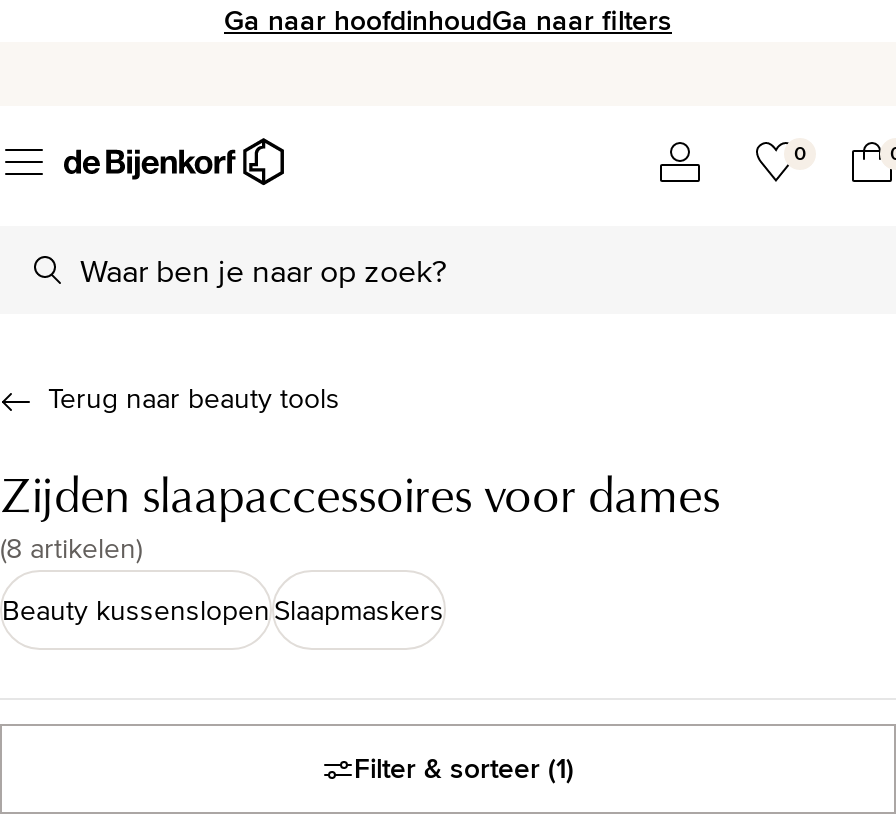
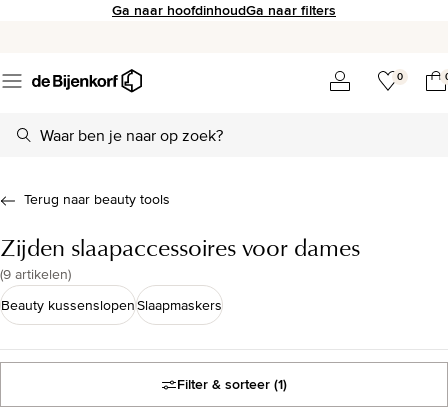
[0,532,142,564] (8 artikelen) -> [0,266,71,282] (9 artikelen)

